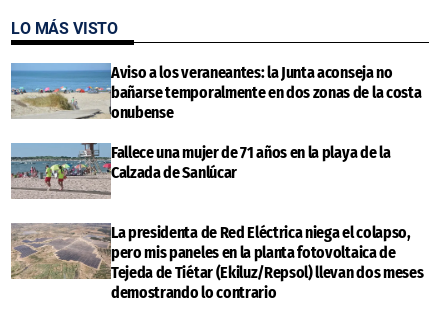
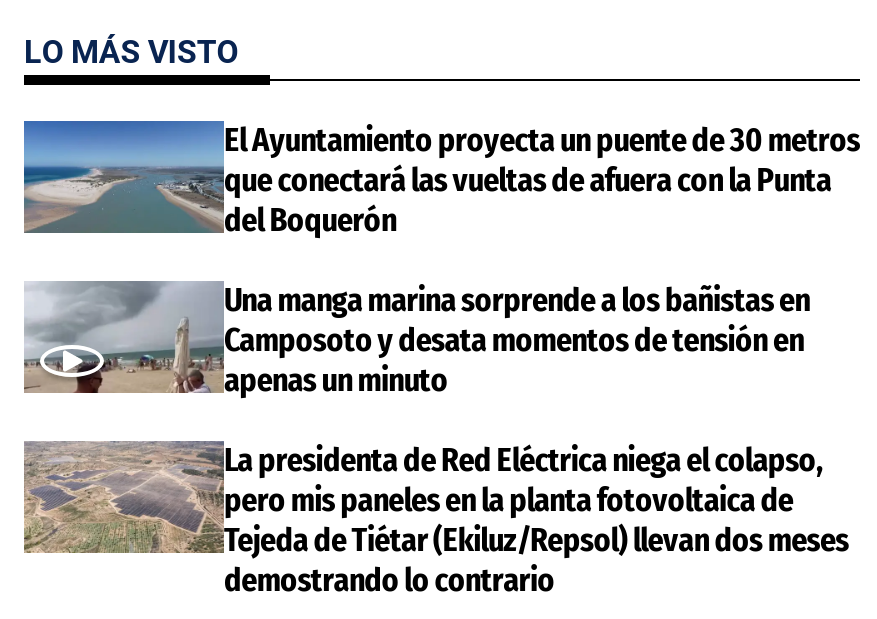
[11,63,421,122] [image] | Aviso a los veraneantes: la Junta aconseja no | bañarse temporalmente en dos zonas de la costa | onubense -> [22,120,860,238] [image] | El Ayuntamiento proyecta un puente de 30 metros | que conectará las vueltas de afuera con la Punta | del Boquerón
[11,142,390,198] [image] | Fallece una mujer de 71 años en la playa de la | Calzada de Sanlúcar -> [26,281,810,399] [image] | Una manga marina sorprende a los bañistas en | Camposoto y desata momentos de tensión en | apenas un minuto

